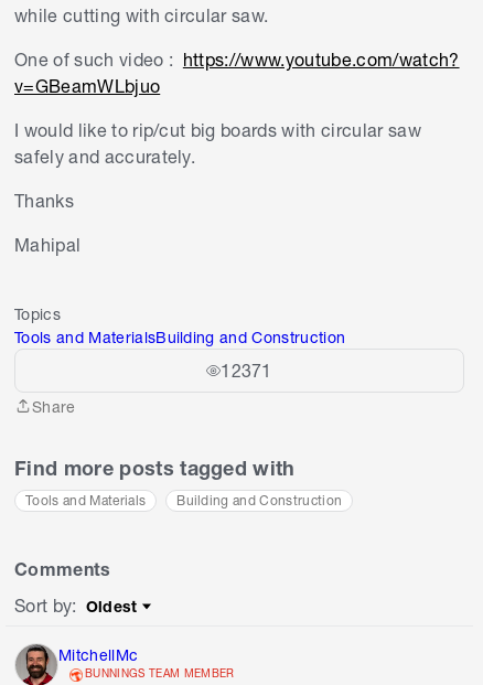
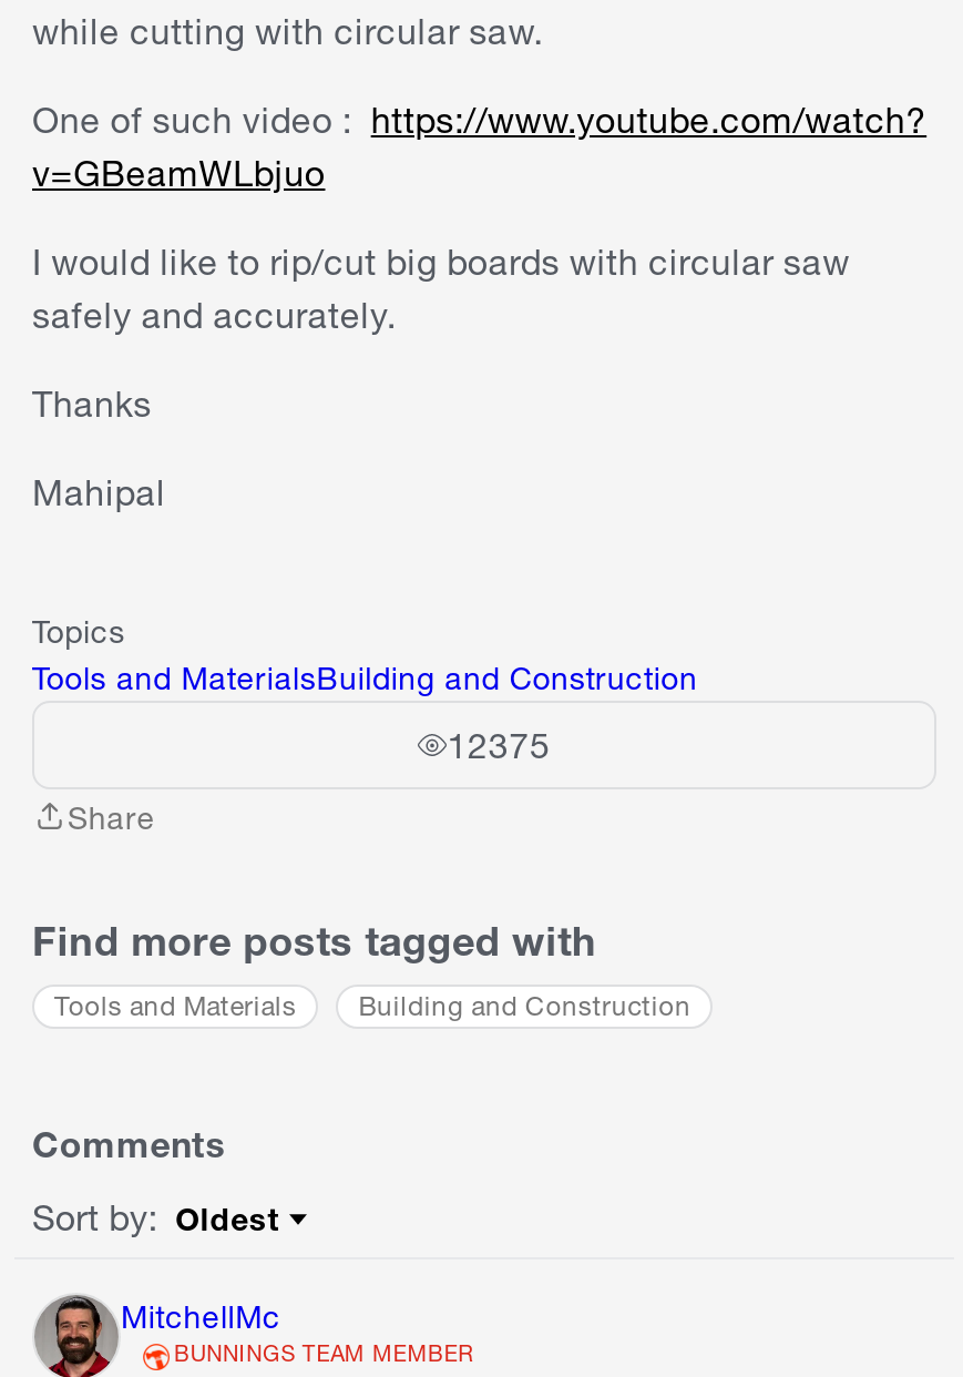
[221,360,272,381] 12371 -> [447,724,550,766] 12375

